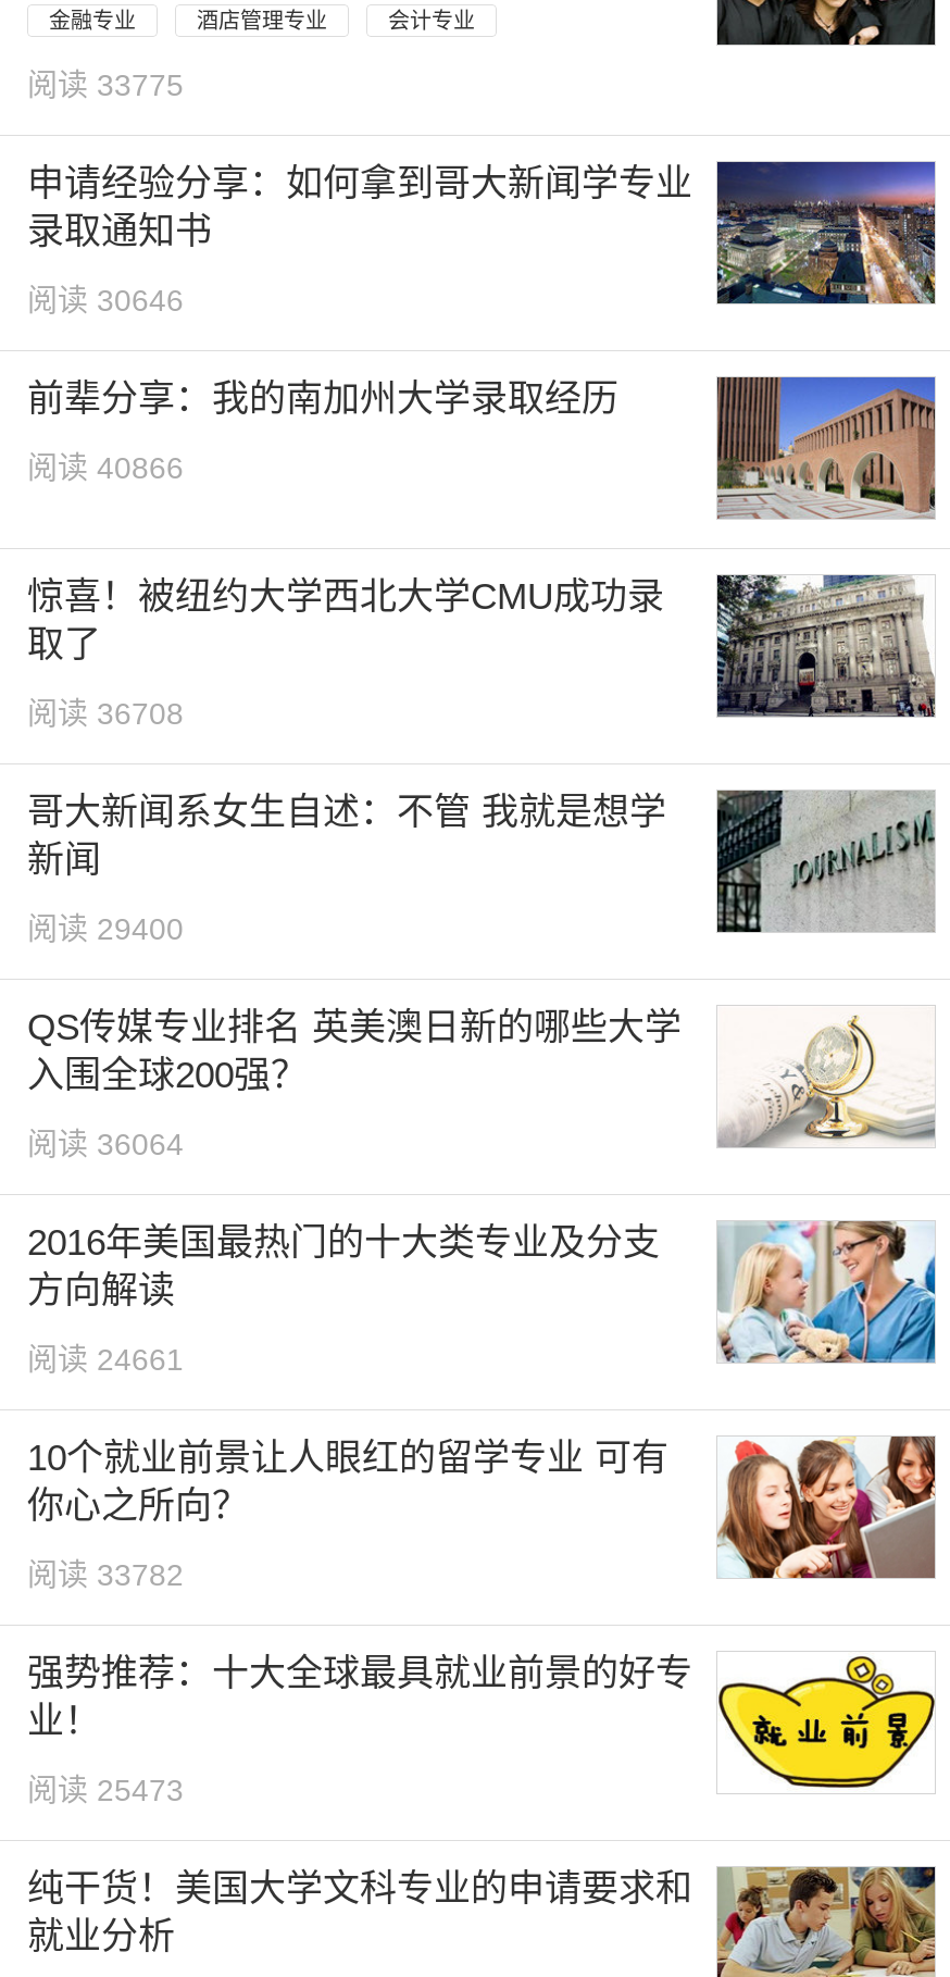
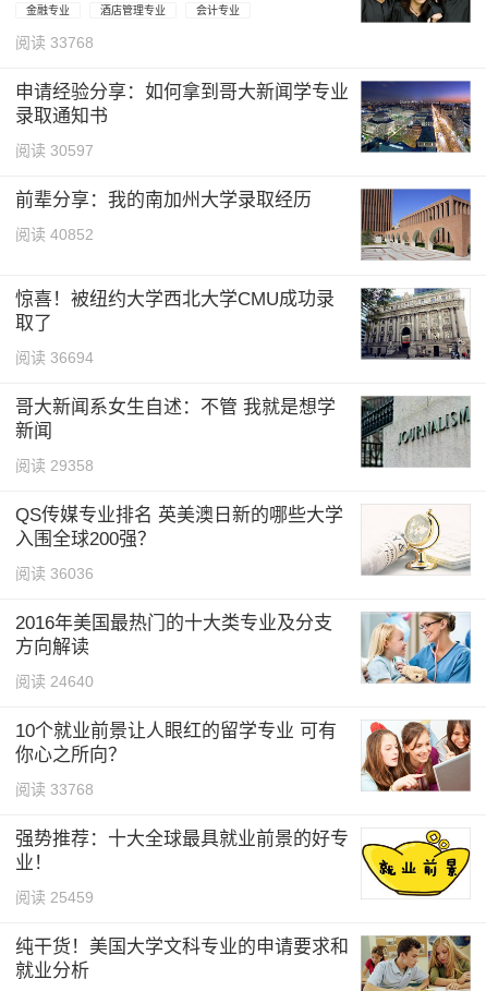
[27,67,184,102] 阅读 33775 -> [15,34,94,51] 阅读 33768
[27,283,184,318] 阅读 30646 -> [15,142,94,159] 阅读 30597
[27,450,184,485] 阅读 40866 -> [15,226,94,243] 阅读 40852
[27,696,184,731] 阅读 36708 -> [15,349,94,366] 阅读 36694
[27,911,184,946] 阅读 29400 -> [15,457,94,474] 阅读 29358
[27,1127,184,1161] 阅读 36064 -> [15,565,94,582] 阅读 36036
[27,1342,184,1377] 阅读 24661 -> [15,673,94,690] 阅读 24640
[27,1557,184,1592] 阅读 33782 -> [15,781,94,798] 阅读 33768
[27,1773,184,1807] 阅读 25473 -> [15,889,94,906] 阅读 25459

